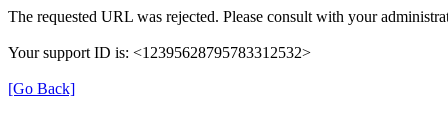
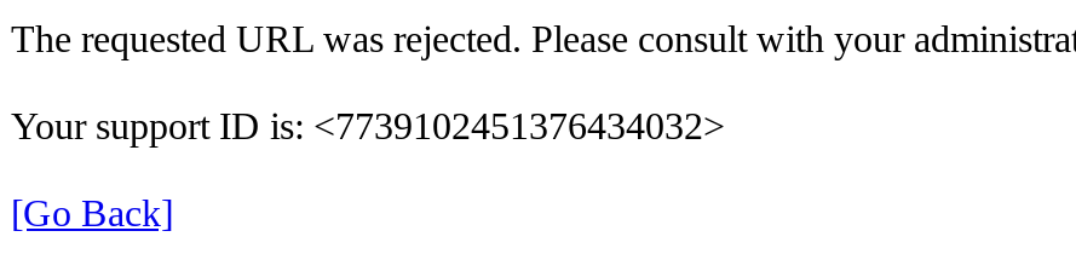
[8,44,311,61] Your support ID is: <12395628795783312532> -> [11,105,725,146] Your support ID is: <7739102451376434032>

